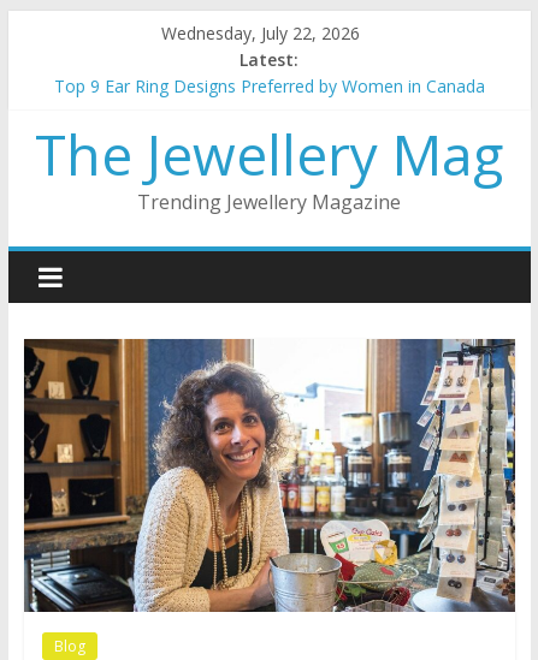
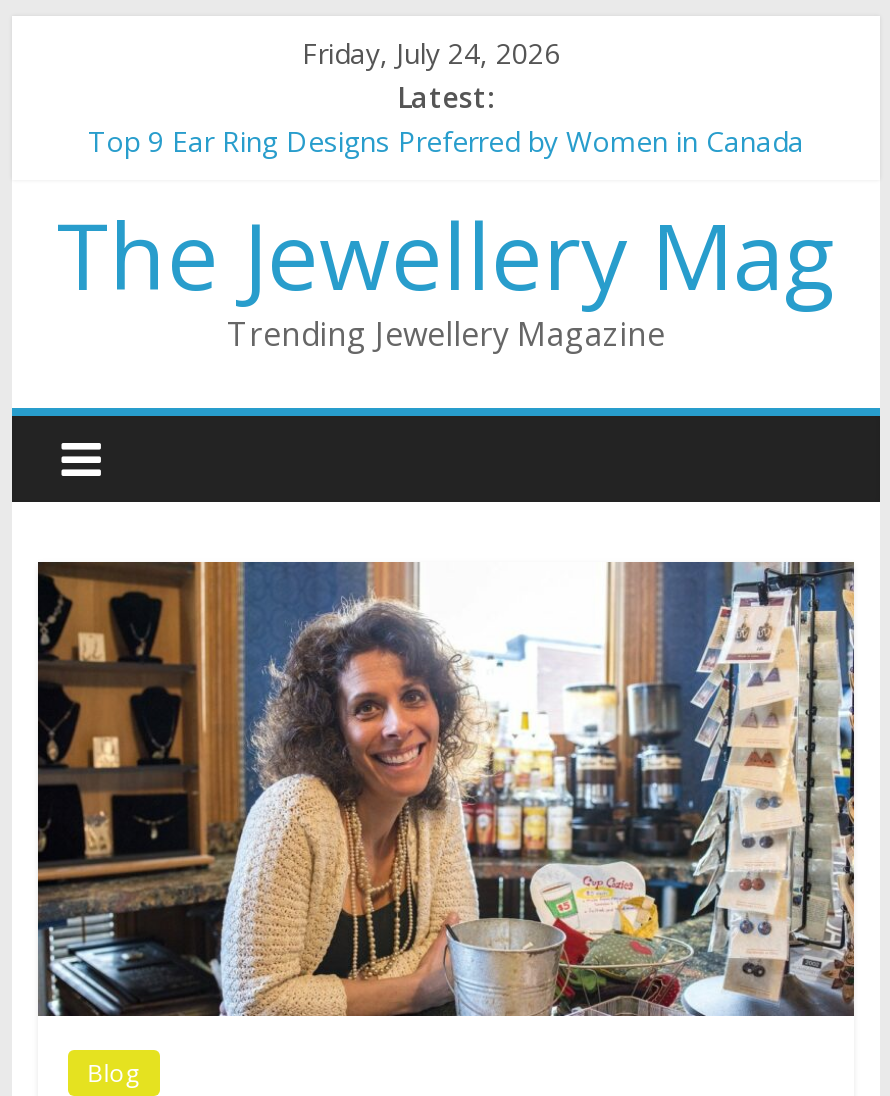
[161,22,360,44] Wednesday, July 22, 2026 -> [302,34,560,72] Friday, July 24, 2026

